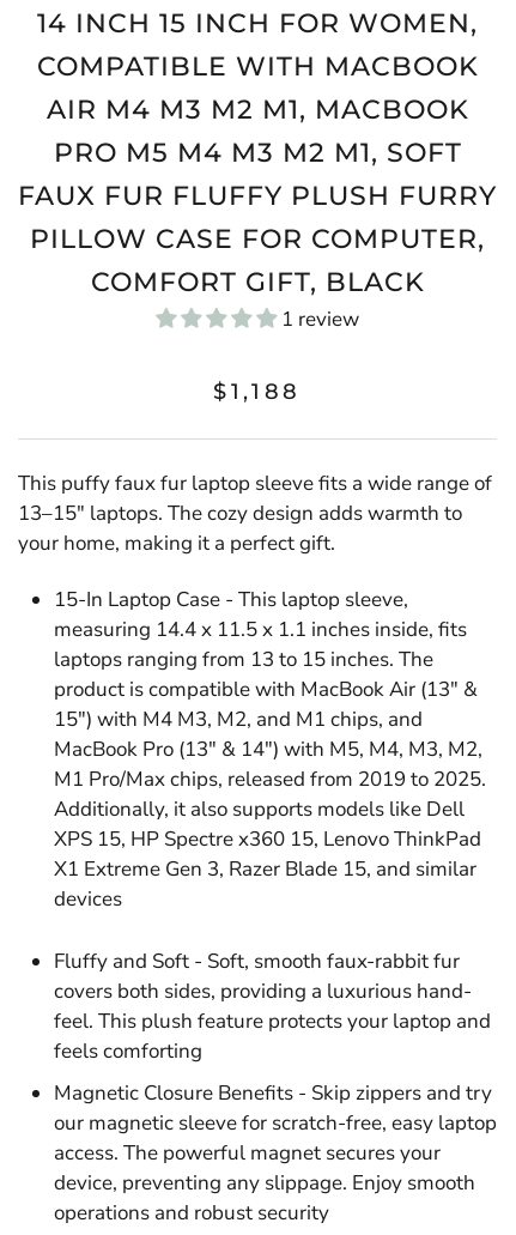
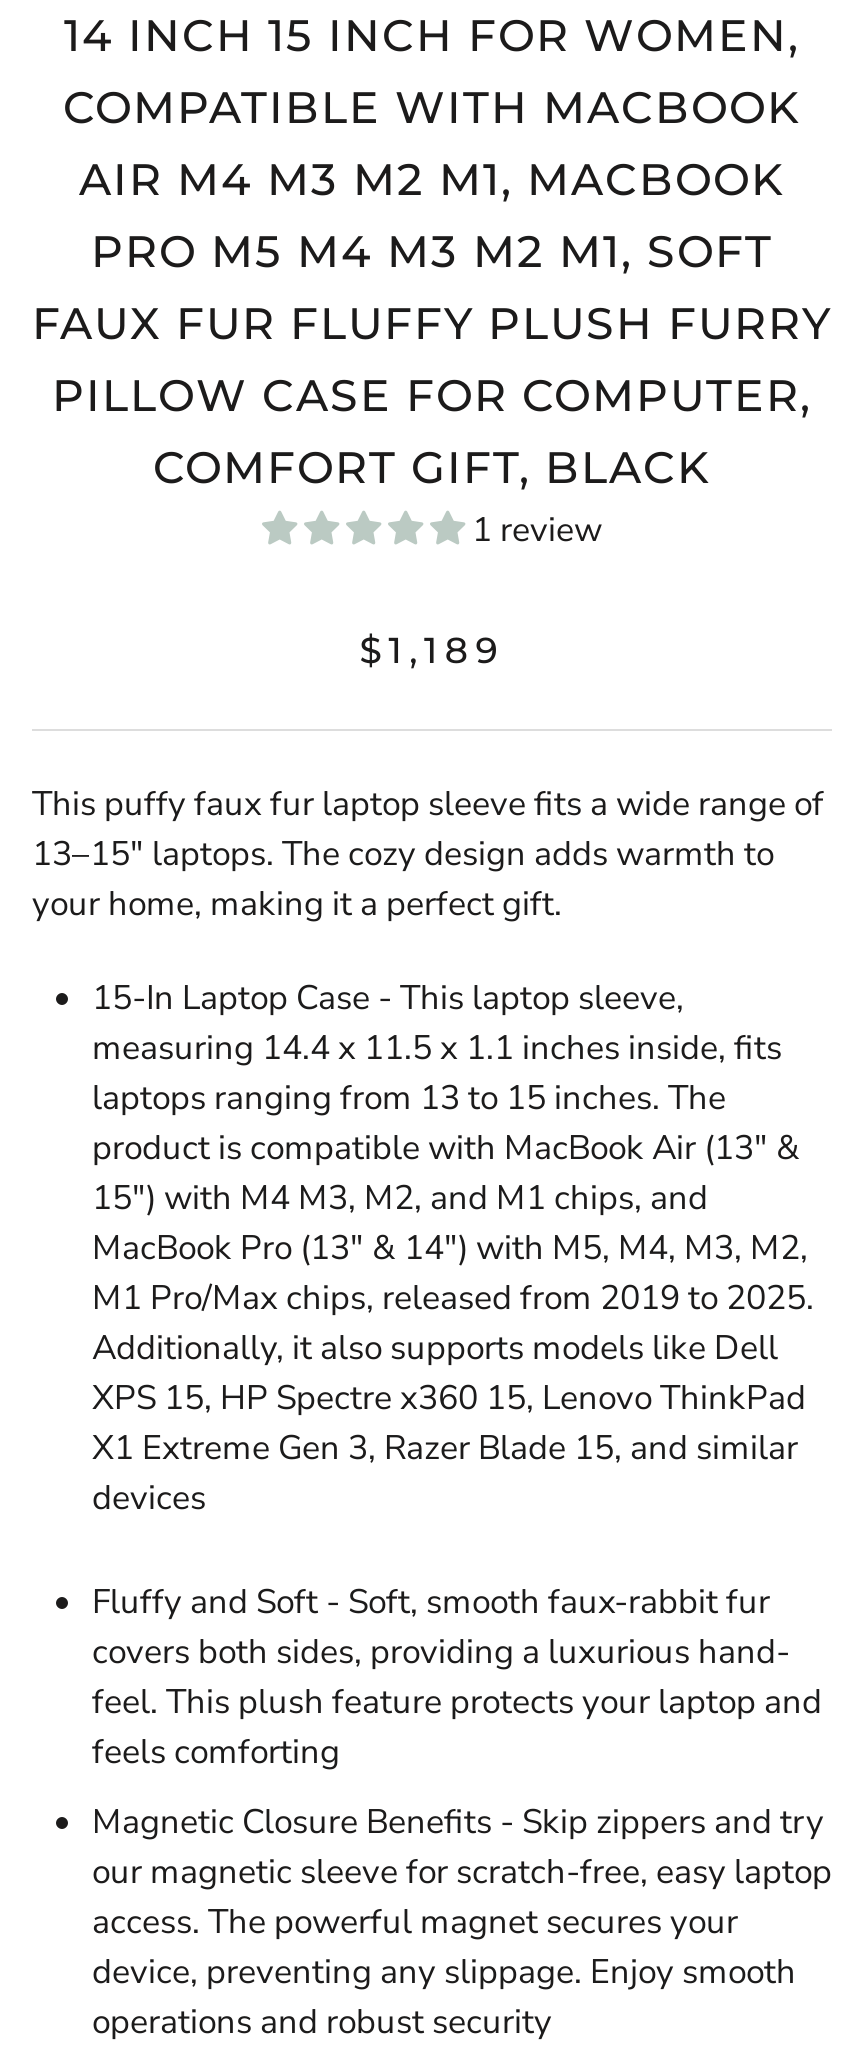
[213,379,301,405] $1,188 -> [360,630,504,674] $1,189

